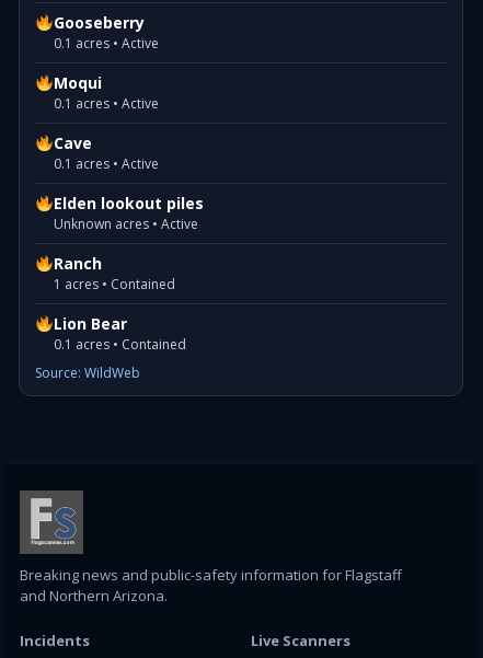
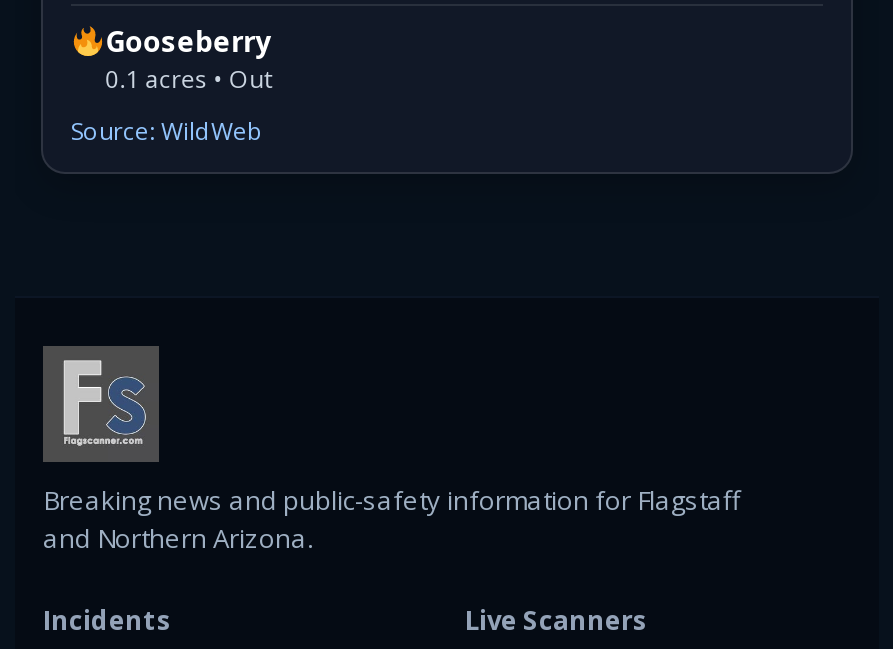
[54,34,204,354] 0.1 acres • Active | Moqui | 0.1 acres • Active | Cave | 0.1 acres • Active | Elden lookout piles | Unknown acres • Active | Ranch | 1 acres • Contained | Lion Bear | 0.1 acres • Contained -> [105,62,271,96] 0.1 acres • Out

